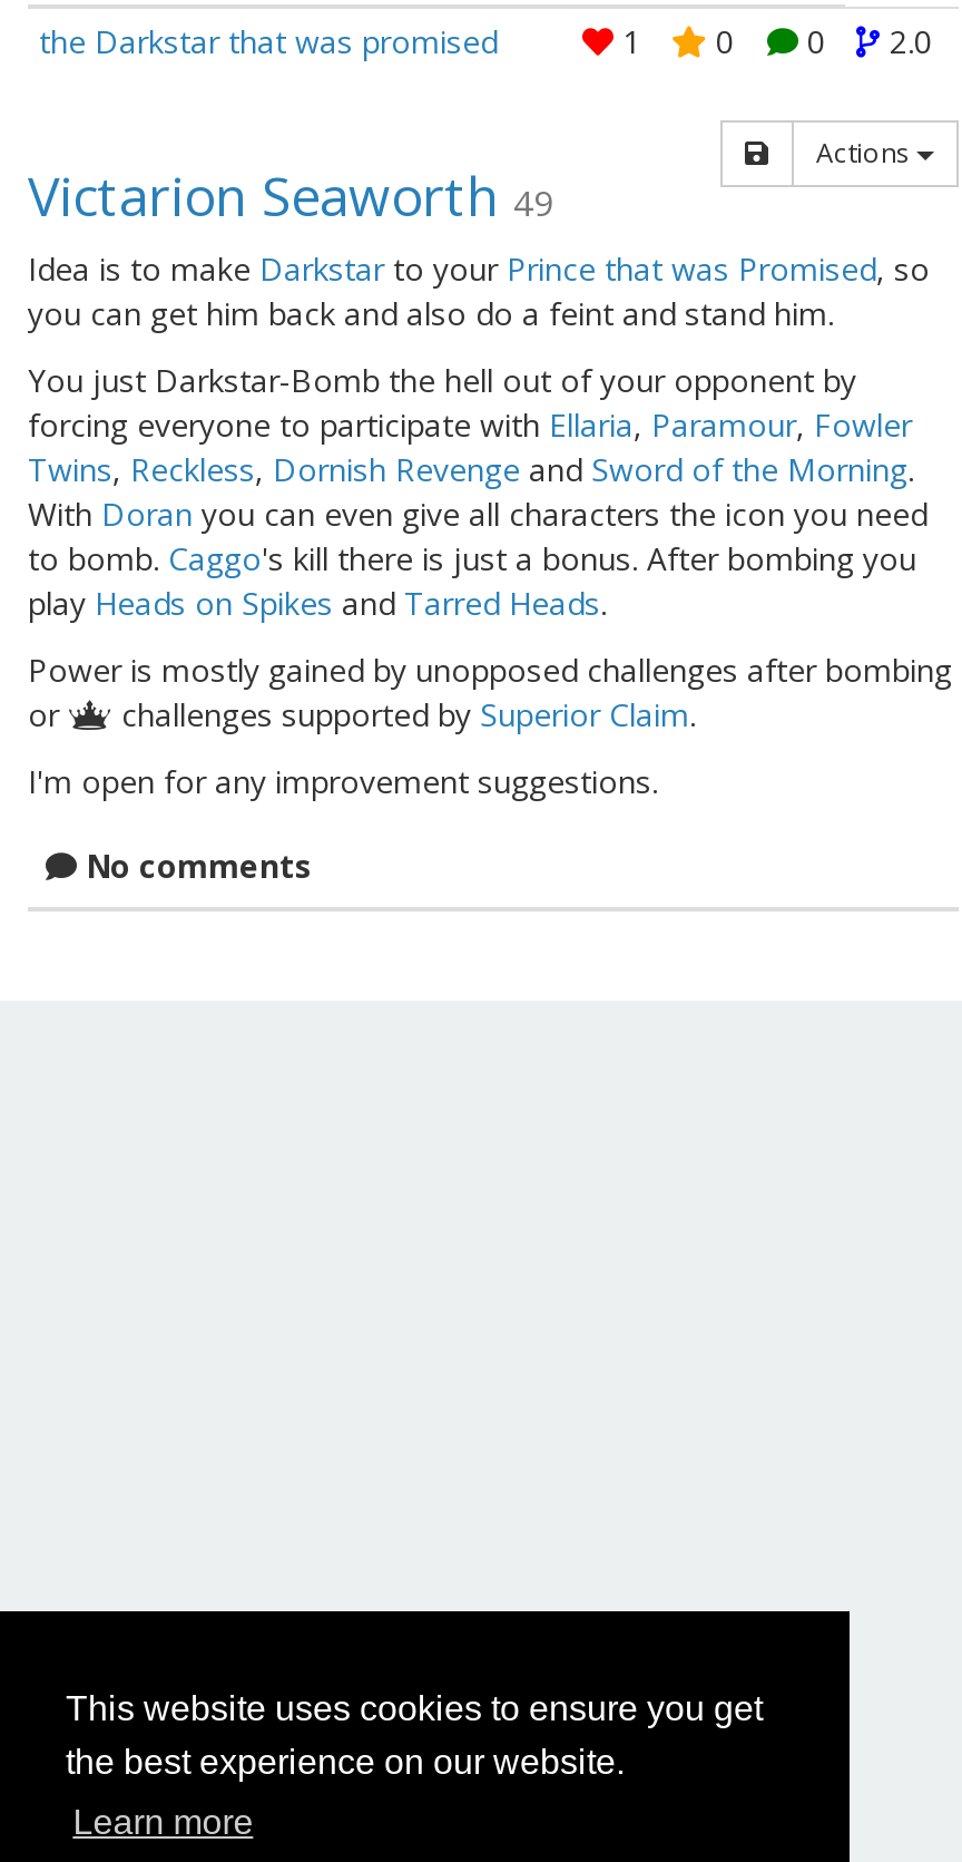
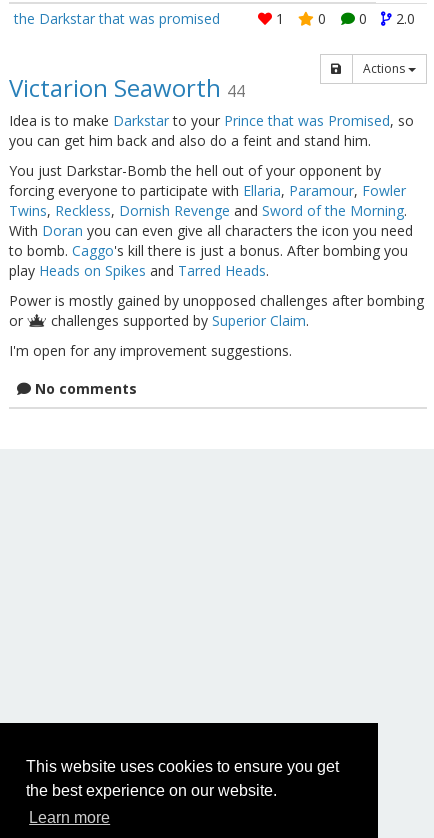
[28,159,553,233] Victarion Seaworth 49 -> [9,71,245,104] Victarion Seaworth 44

